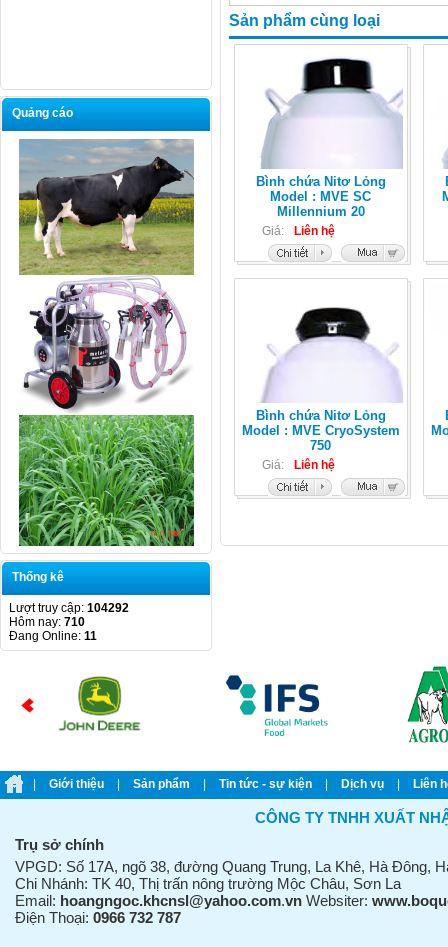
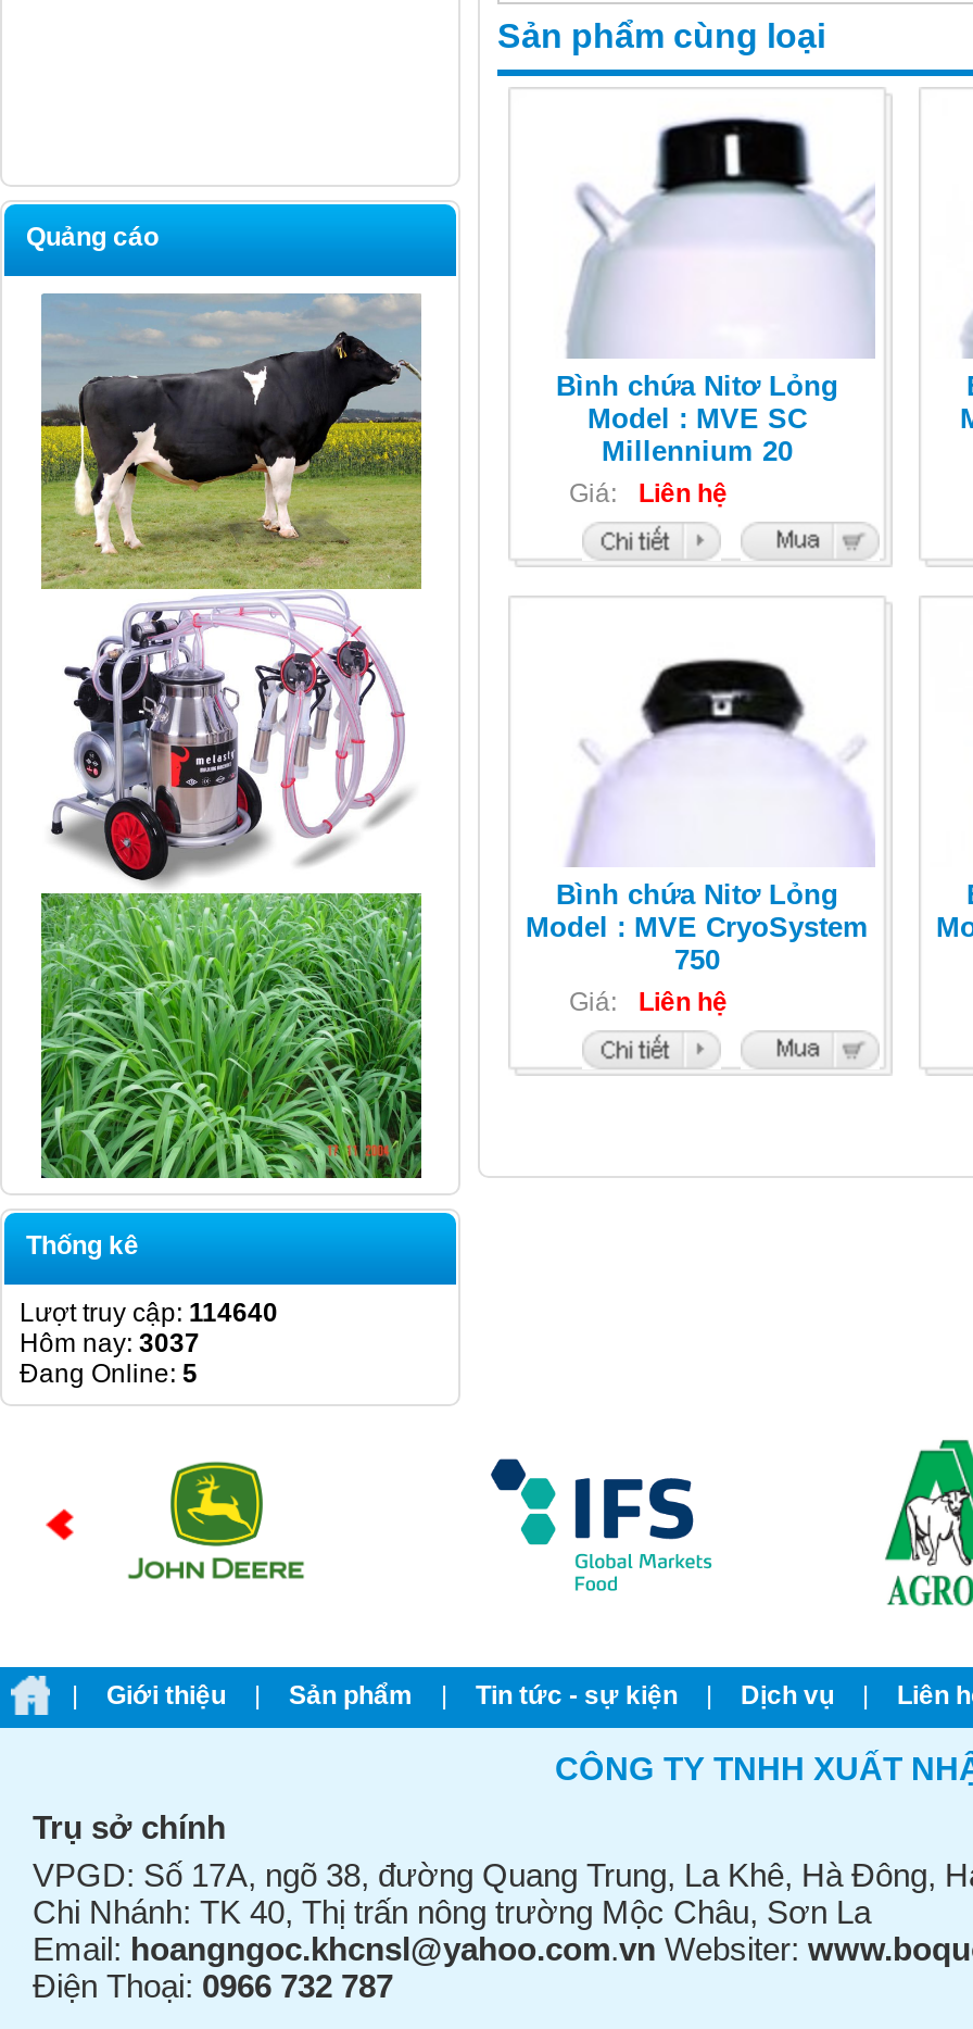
[9,601,129,615] Lượt truy cập: 104292 -> [20,1298,278,1328] Lượt truy cập: 114640
[9,615,85,629] Hôm nay: 710 -> [20,1328,200,1358] Hôm nay: 3037
[9,629,97,643] Đang Online: 11 -> [20,1358,198,1389] Đang Online: 5

